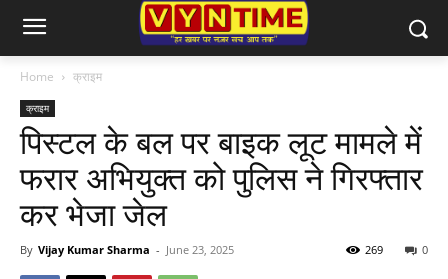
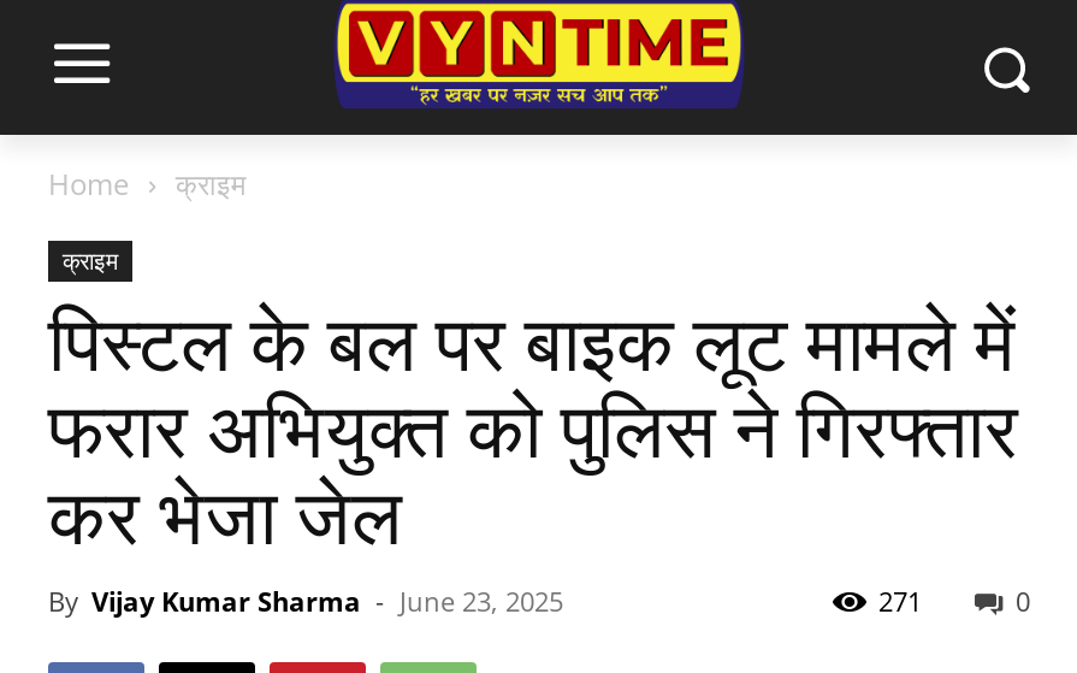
[365,242,383,257] 269 -> [878,583,922,619] 271

